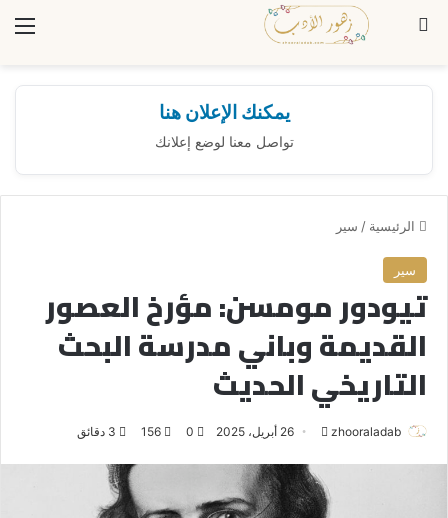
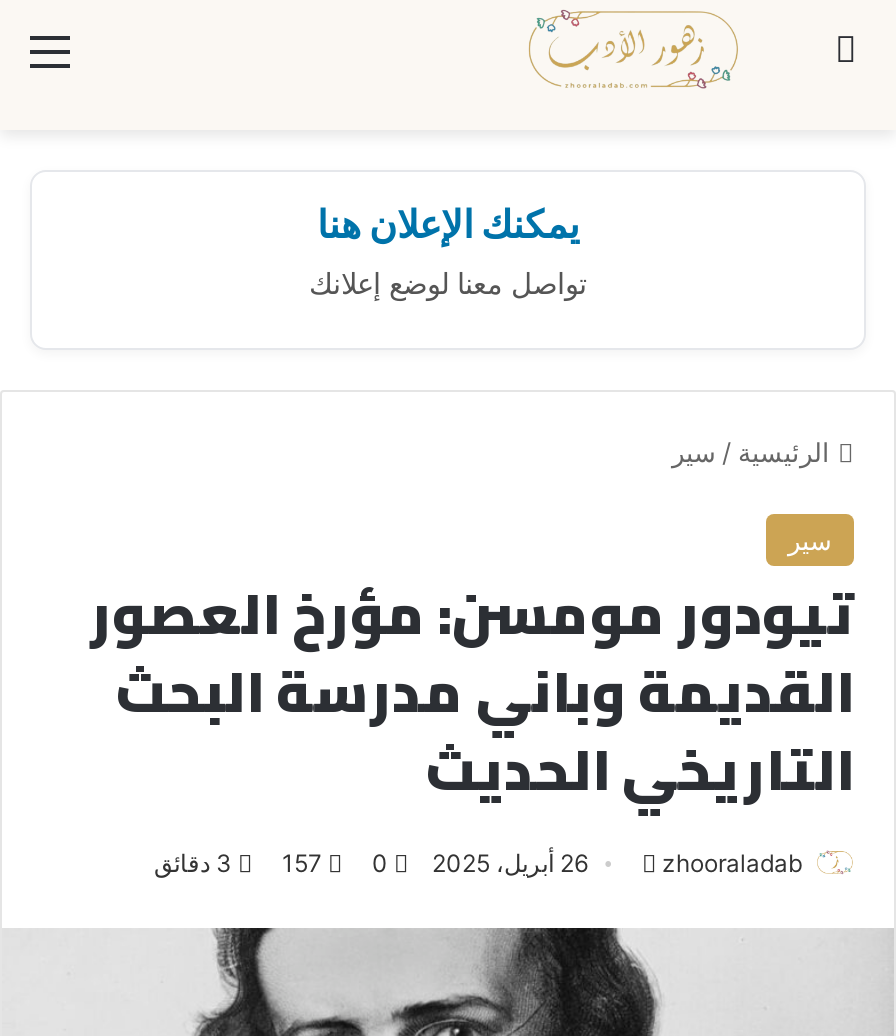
[141,424,161,439] 156 -> [282,849,322,879] 157

